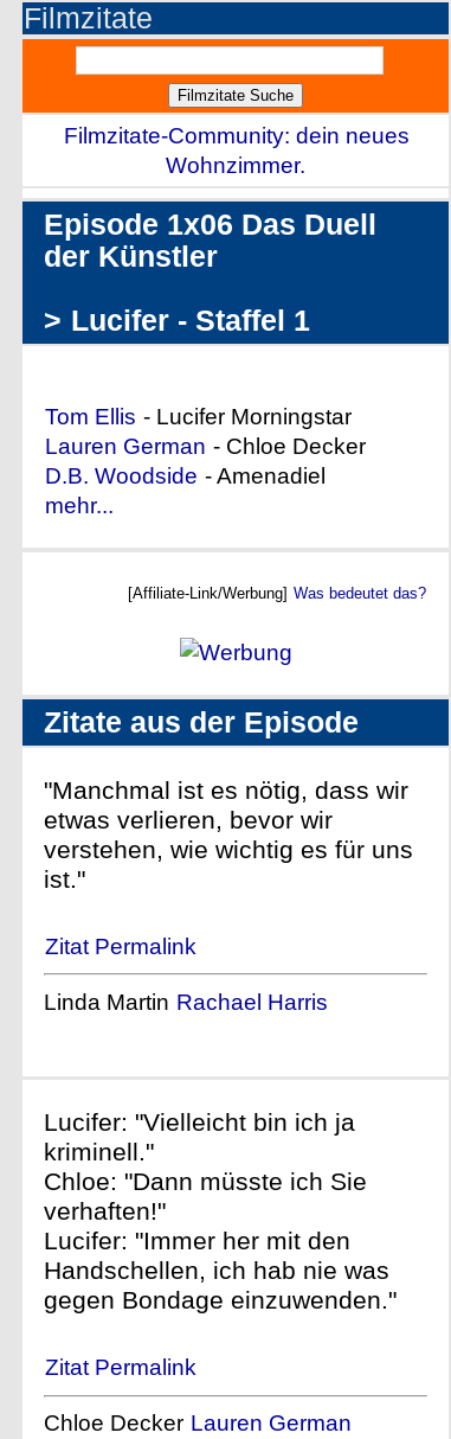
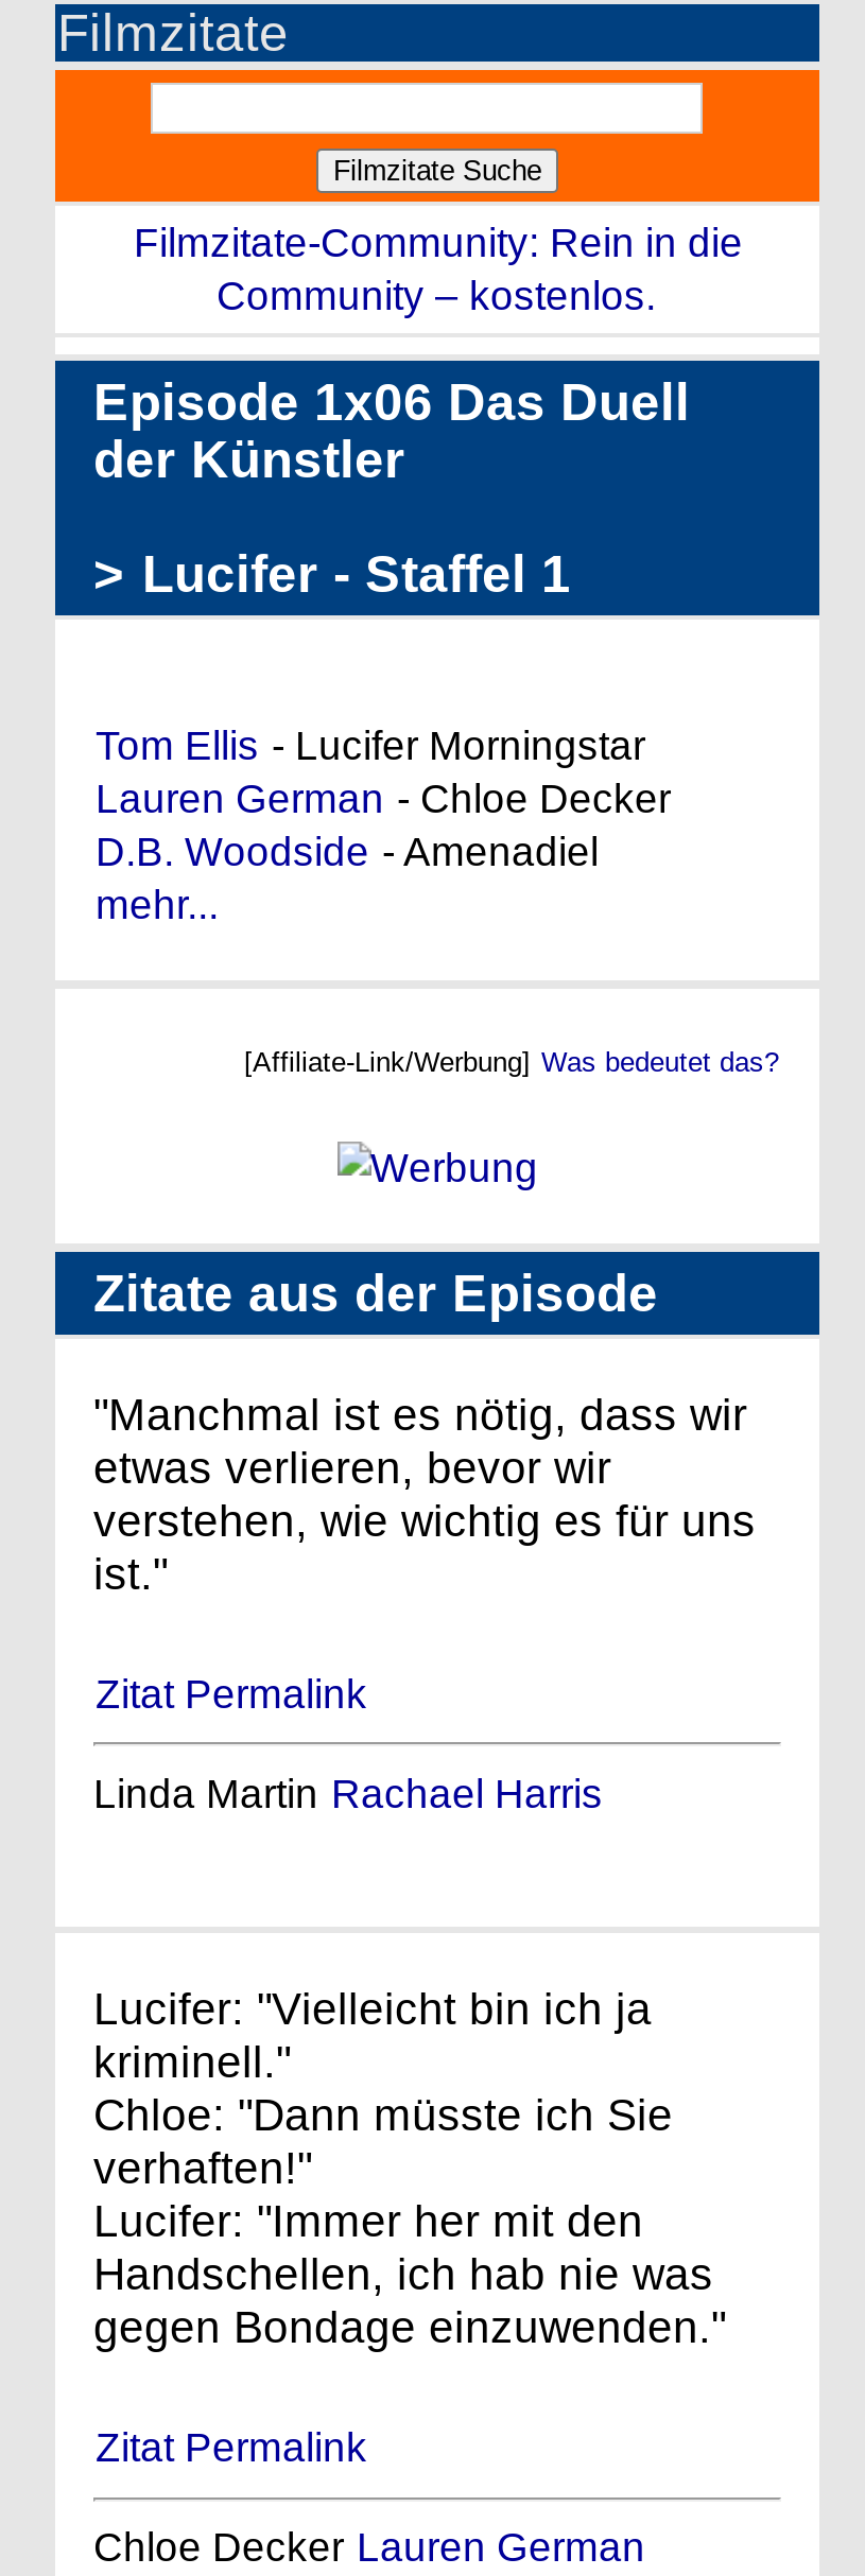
[63,123,409,178] Filmzitate-Community: dein neues | Wohnzimmer. -> [134,221,743,318] Filmzitate-Community: Rein in die | Community – kostenlos.

